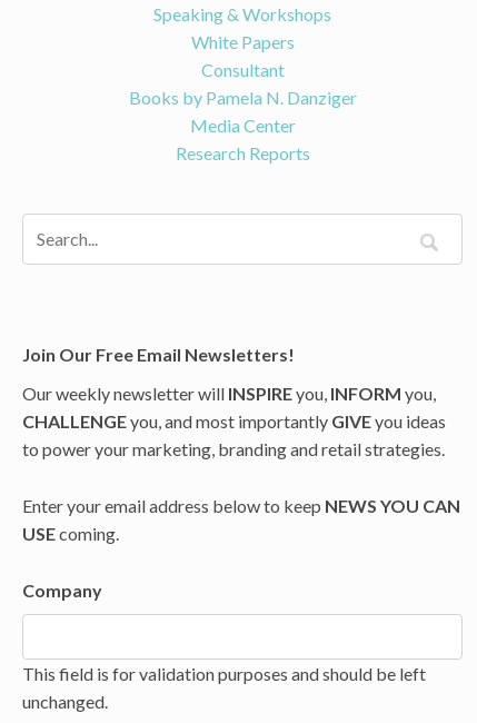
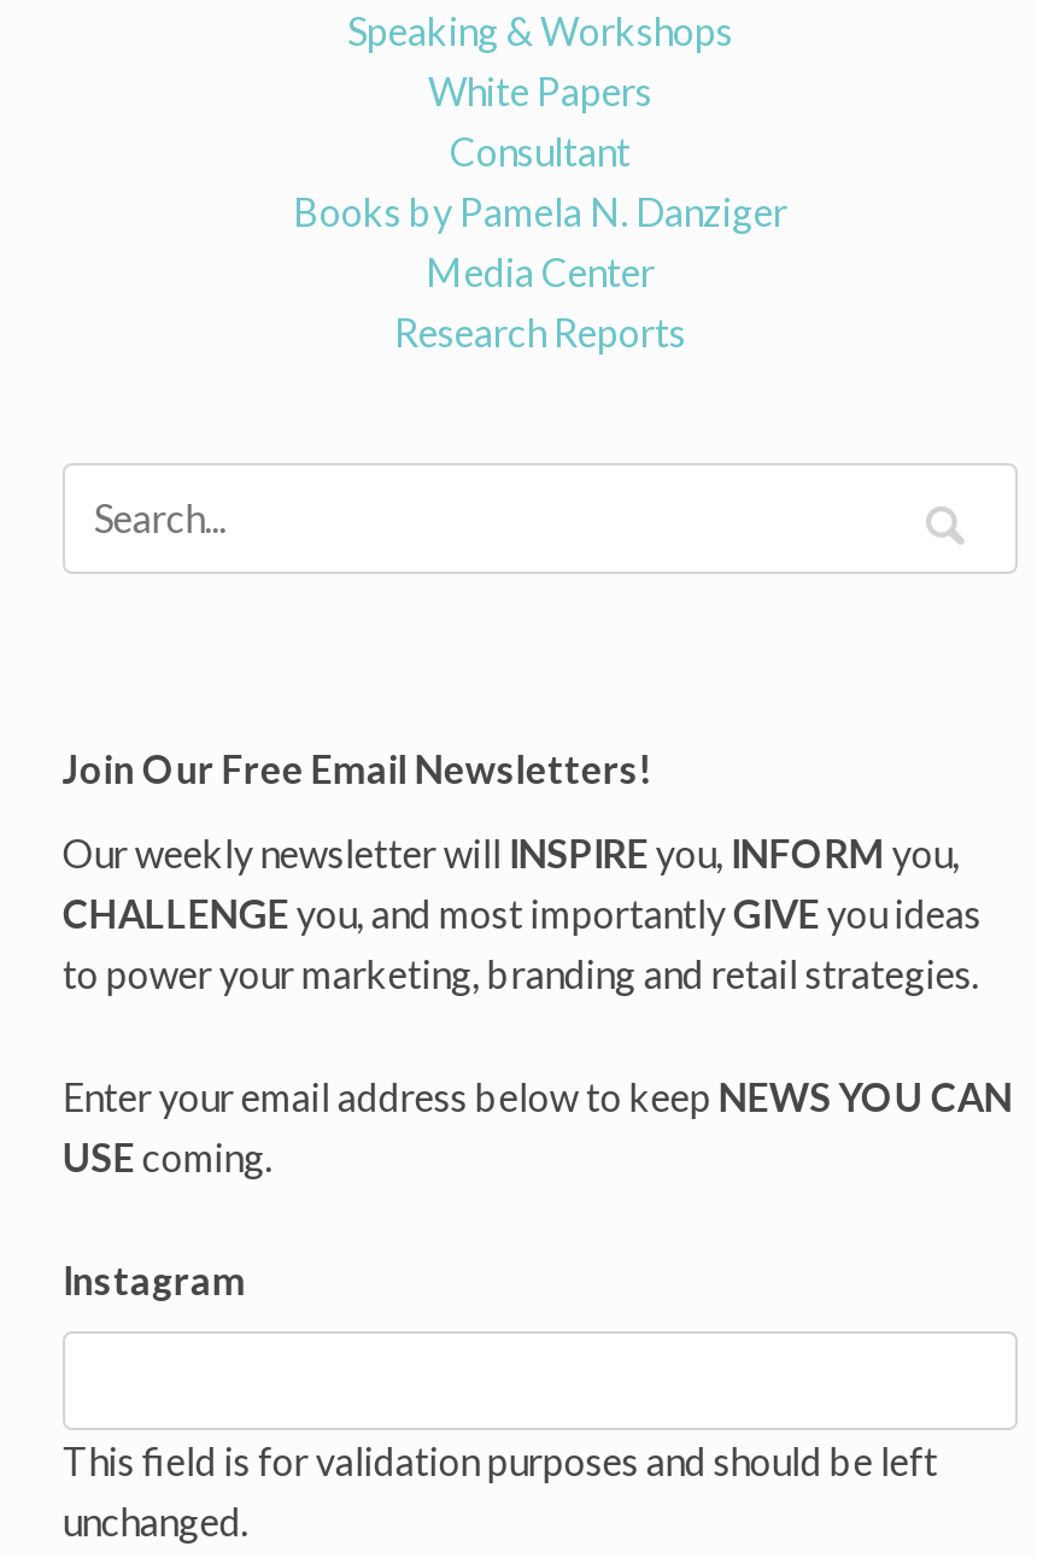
[22,579,102,600] Company -> [62,1256,246,1301] Instagram

